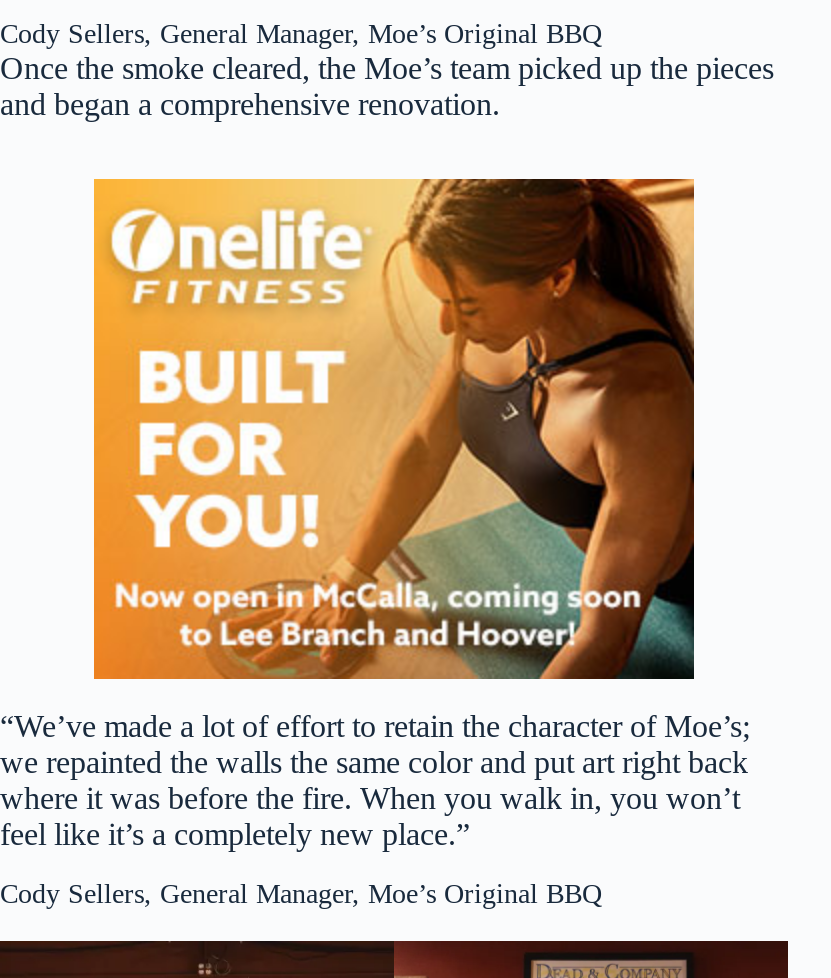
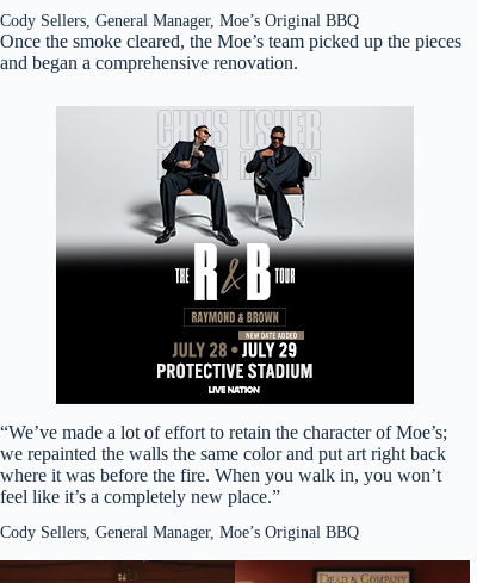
[92,176,696,682] [image] -> [55,106,415,405] [image]

